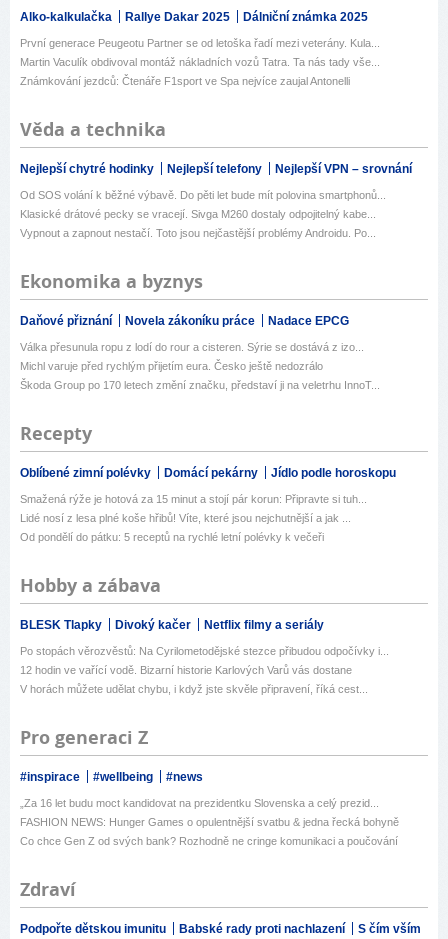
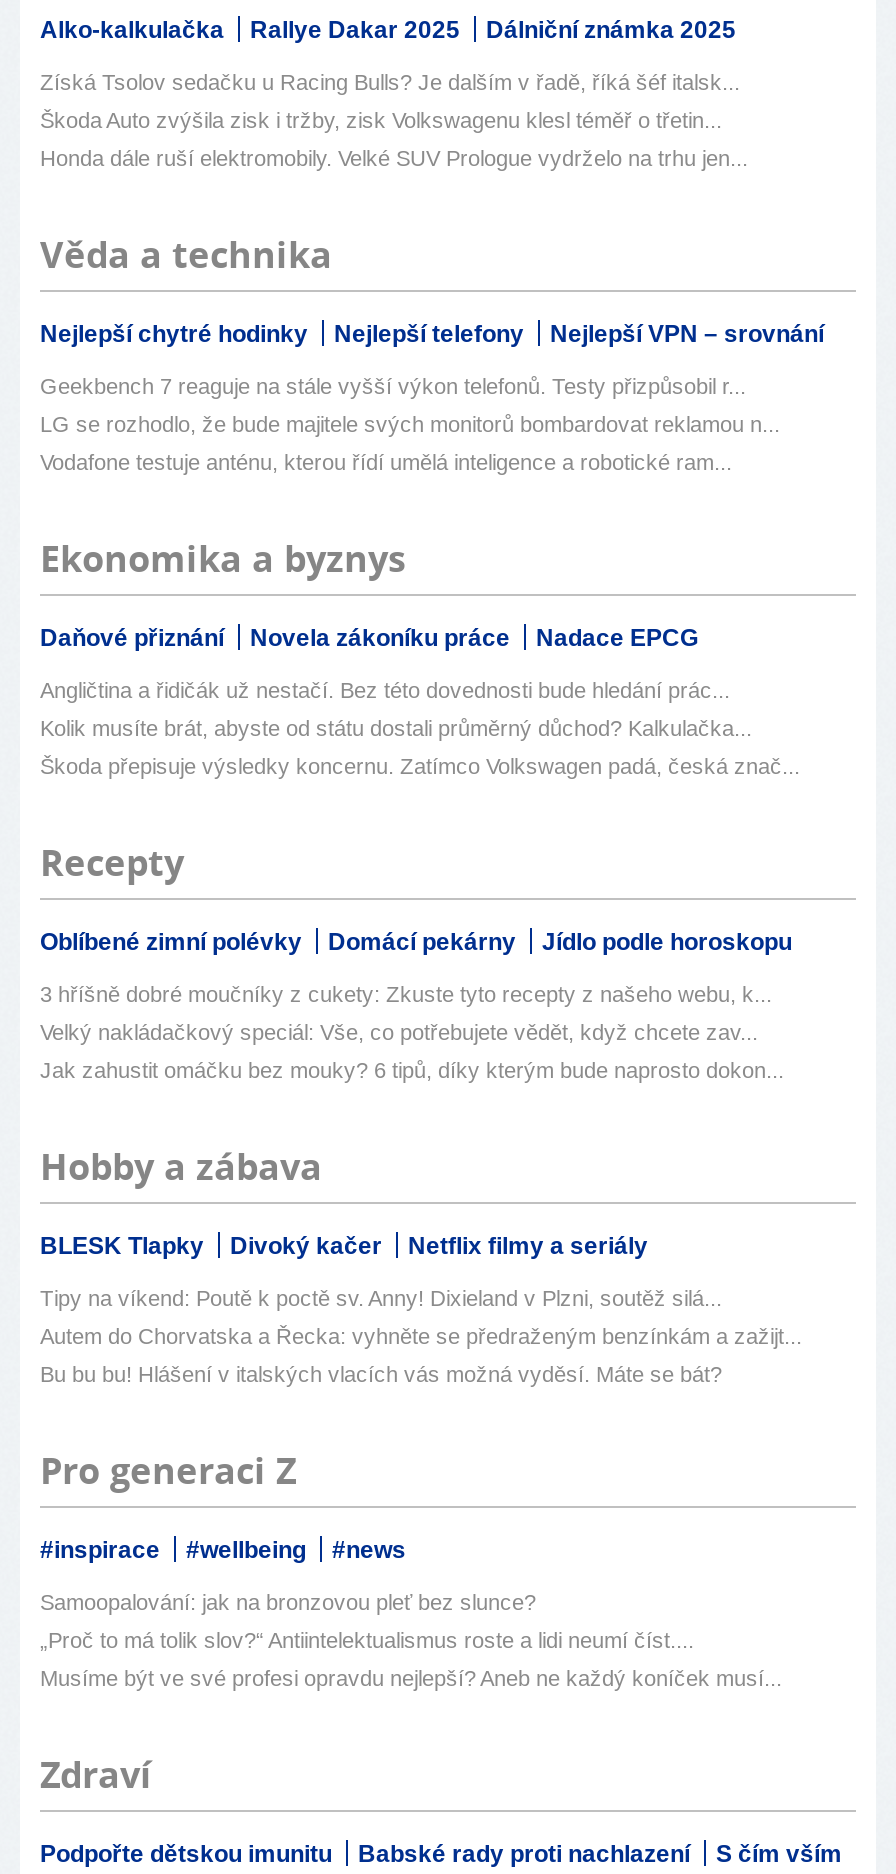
[20,37,380,49] První generace Peugeotu Partner se od letoška řadí mezi veterány. Kula... -> [40,71,740,95] Získá Tsolov sedačku u Racing Bulls? Je dalším v řadě, říká šéf italsk...
[20,56,380,68] Martin Vaculík obdivoval montáž nákladních vozů Tatra. Ta nás tady vše... -> [40,109,722,133] Škoda Auto zvýšila zisk i tržby, zisk Volkswagenu klesl téměř o třetin...
[20,75,350,87] Známkování jezdců: Čtenáře F1sport ve Spa nejvíce zaujal Antonelli -> [40,147,748,171] Honda dále ruší elektromobily. Velké SUV Prologue vydrželo na trhu jen...
[20,189,386,201] Od SOS volání k běžné výbavě. Do pěti let bude mít polovina smartphonů... -> [40,375,746,399] Geekbench 7 reaguje na stále vyšší výkon telefonů. Testy přizpůsobil r...
[20,208,376,220] Klasické drátové pecky se vracejí. Sivga M260 dostaly odpojitelný kabe... -> [40,413,780,437] LG se rozhodlo, že bude majitele svých monitorů bombardovat reklamou n...
[20,227,376,239] Vypnout a zapnout nestačí. Toto jsou nejčastější problémy Androidu. Po... -> [40,451,732,475] Vodafone testuje anténu, kterou řídí umělá inteligence a robotické ram...
[20,341,364,353] Válka přesunula ropu z lodí do rour a cisteren. Sýrie se dostává z izo... -> [40,679,730,703] Angličtina a řidičák už nestačí. Bez této dovednosti bude hledání prác...
[20,360,323,372] Michl varuje před rychlým přijetím eura. Česko ještě nedozrálo -> [40,717,752,741] Kolik musíte brát, abyste od státu dostali průměrný důchod? Kalkulačka...
[20,379,380,391] Škoda Group po 170 letech změní značku, představí ji na veletrhu InnoT... -> [40,755,800,779] Škoda přepisuje výsledky koncernu. Zatímco Volkswagen padá, česká znač...
[20,493,367,505] Smažená rýže je hotová za 15 minut a stojí pár korun: Připravte si tuh... -> [40,983,772,1007] 3 hříšně dobré moučníky z cukety: Zkuste tyto recepty z našeho webu, k...
[20,512,351,524] Lidé nosí z lesa plné koše hřibů! Víte, které jsou nejchutnější a jak ... -> [40,1021,758,1045] Velký nakládačkový speciál: Vše, co potřebujete vědět, když chcete zav...
[20,531,324,543] Od pondělí do pátku: 5 receptů na rychlé letní polévky k večeři -> [40,1059,784,1083] Jak zahustit omáčku bez mouky? 6 tipů, díky kterým bude naprosto dokon...
[20,645,389,657] Po stopách věrozvěstů: Na Cyrilometodějské stezce přibudou odpočívky i... -> [40,1287,722,1311] Tipy na víkend: Poutě k poctě sv. Anny! Dixieland v Plzni, soutěž silá...
[20,664,352,676] 12 hodin ve vařící vodě. Bizarní historie Karlových Varů vás dostane -> [40,1325,802,1349] Autem do Chorvatska a Řecka: vyhněte se předraženým benzínkám a zažijt...
[20,683,368,695] V horách můžete udělat chybu, i když jste skvěle připravení, říká cest... -> [40,1363,722,1387] Bu bu bu! Hlášení v italských vlacích vás možná vyděsí. Máte se bát?
[20,797,379,809] „Za 16 let budu moct kandidovat na prezidentku Slovenska a celý prezid... -> [40,1591,536,1615] Samoopalování: jak na bronzovou pleť bez slunce?
[20,816,399,828] FASHION NEWS: Hunger Games o opulentnější svatbu & jedna řecká bohyně -> [40,1629,694,1653] „Proč to má tolik slov?“ Antiintelektualismus roste a lidi neumí číst....
[20,835,398,847] Co chce Gen Z od svých bank? Rozhodně ne cringe komunikaci a poučování -> [40,1667,782,1691] Musíme být ve své profesi opravdu nejlepší? Aneb ne každý koníček musí...

